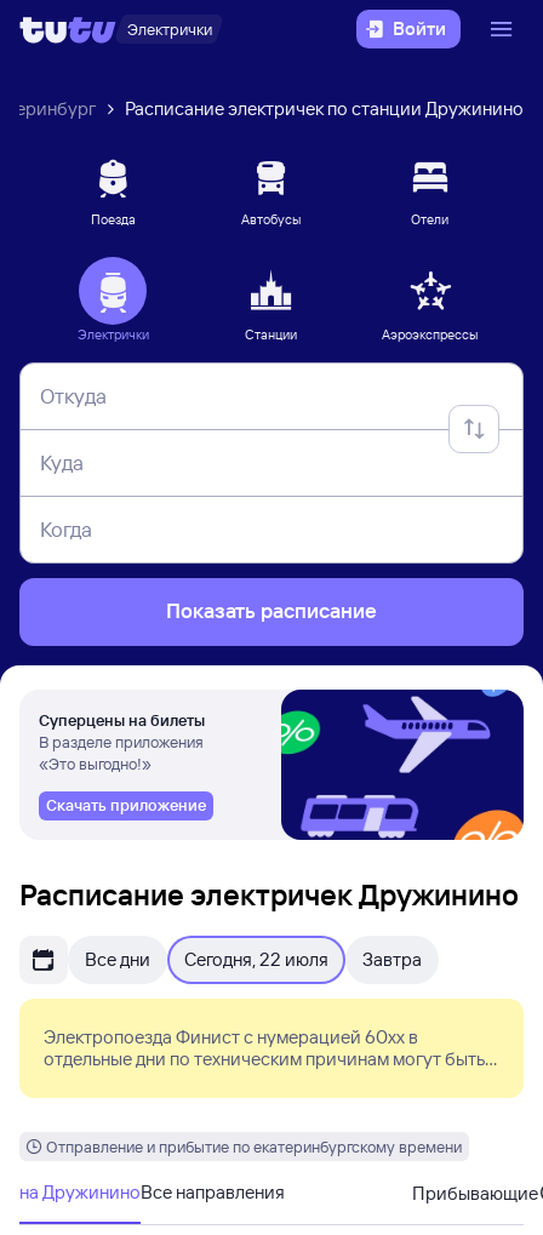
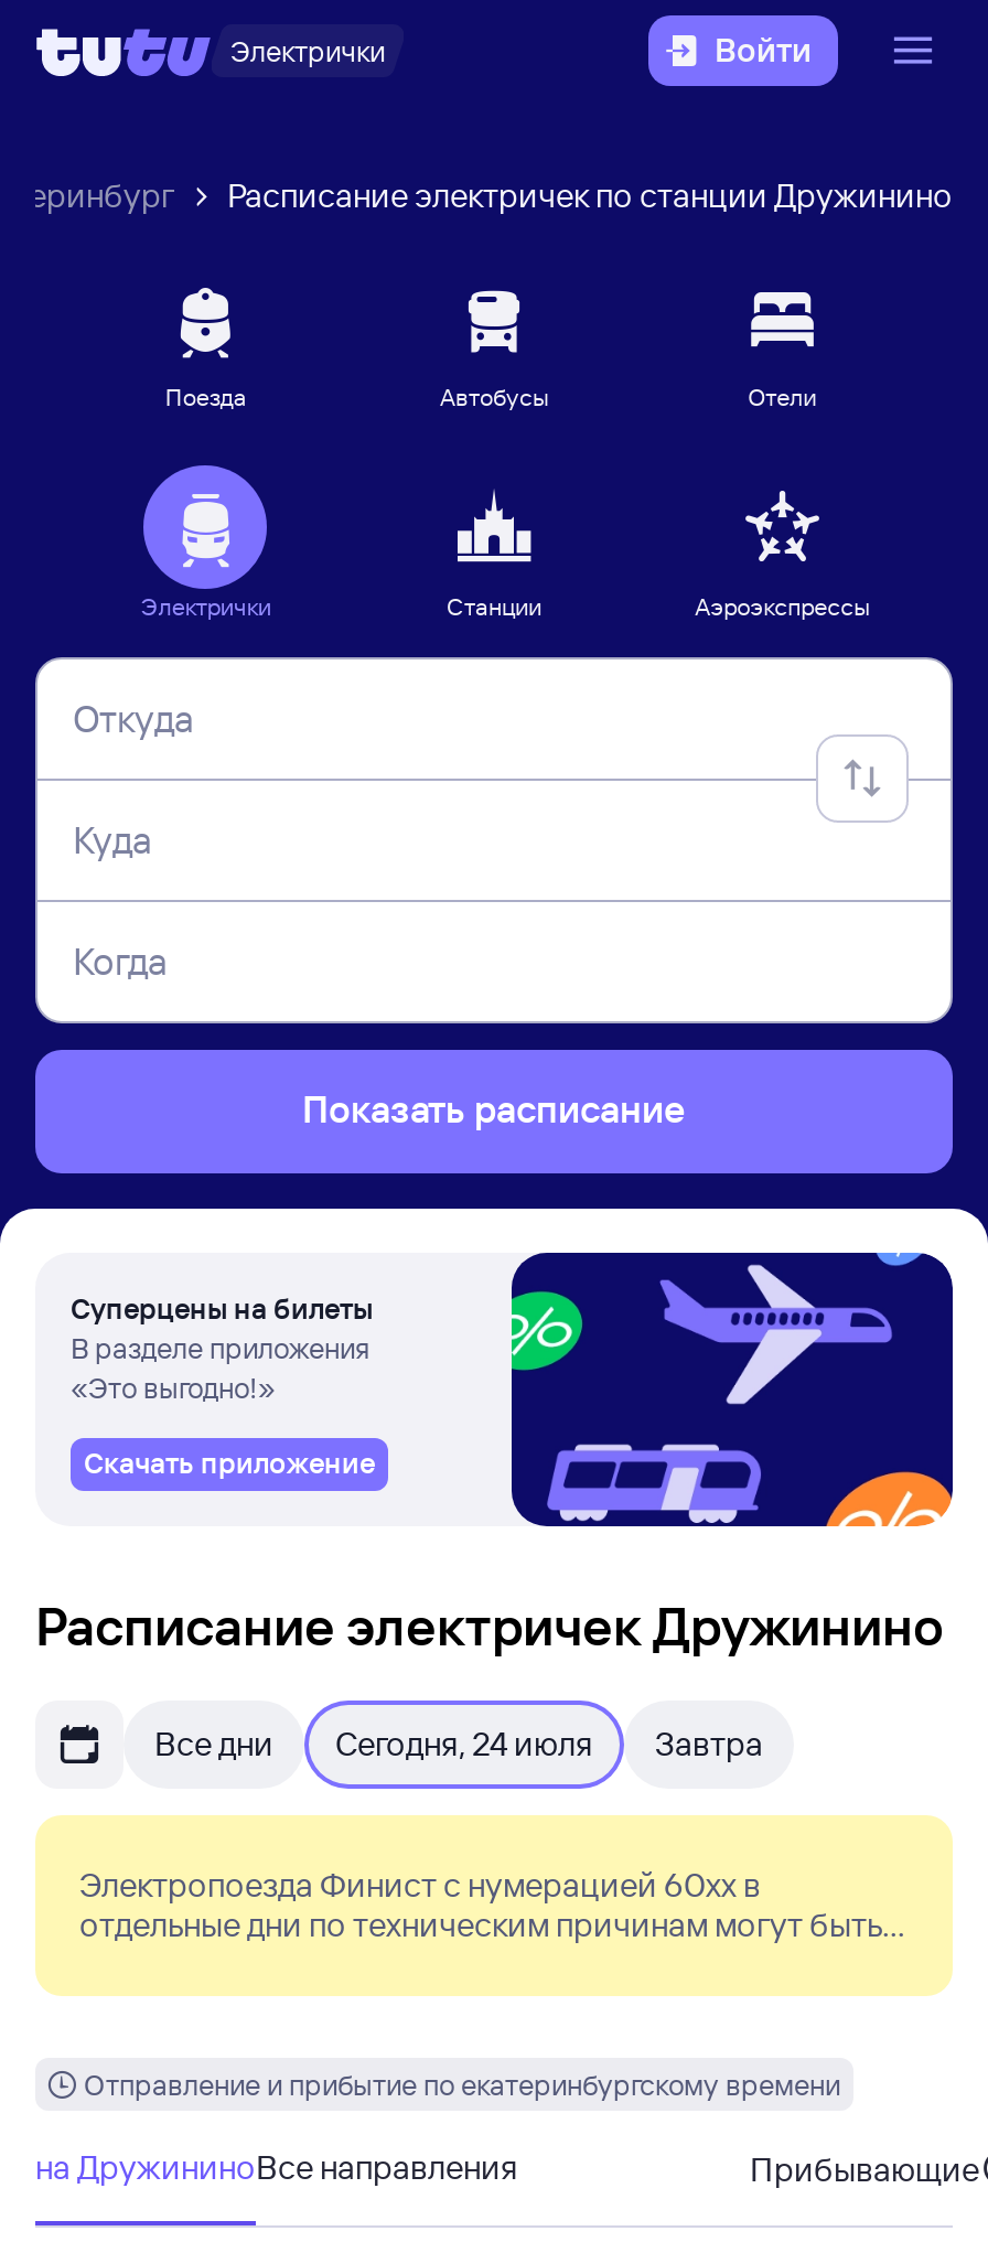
[85,948,422,971] Все дни Сегодня, 22 июля Завтра -> [154,1723,763,1764] Все дни Сегодня, 24 июля Завтра

